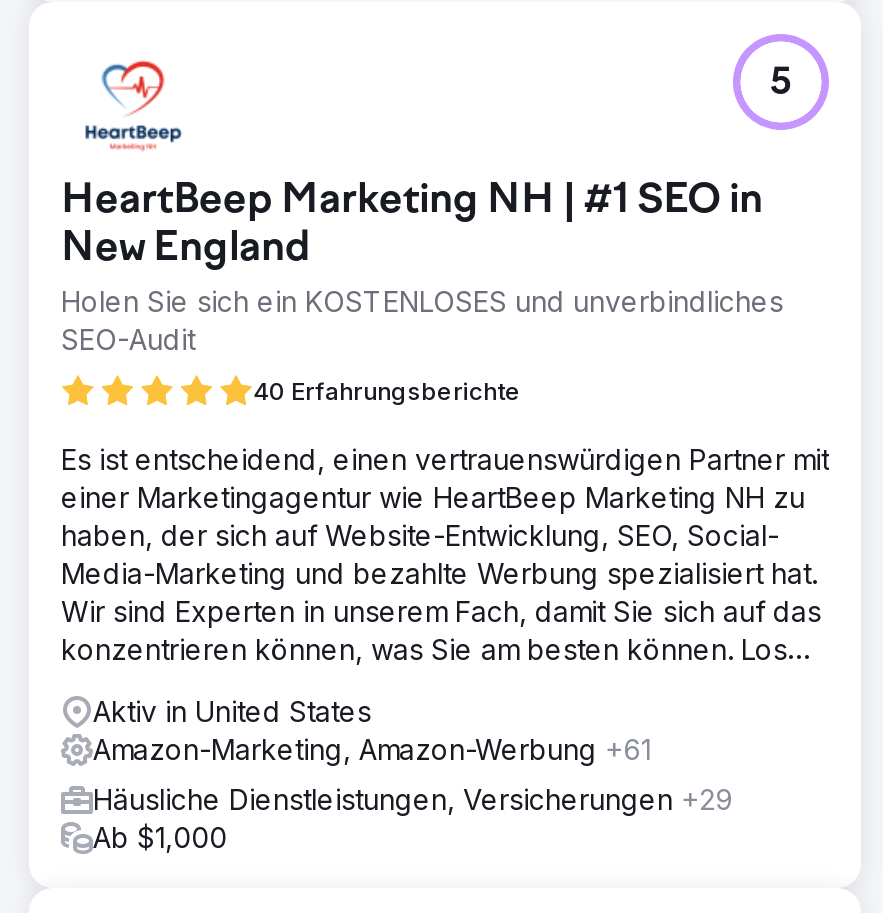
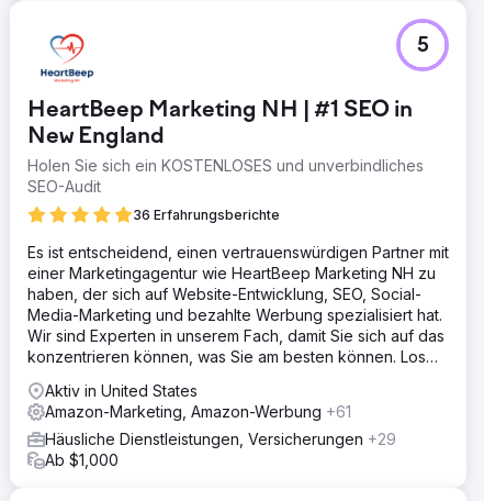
[253,375,521,405] 40 Erfahrungsberichte -> [133,206,280,223] 36 Erfahrungsberichte

